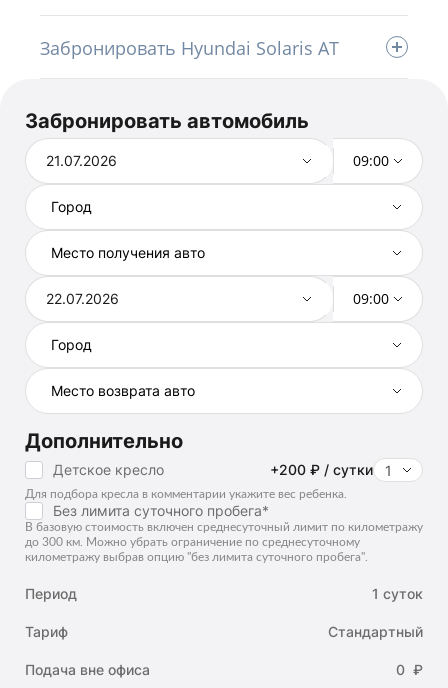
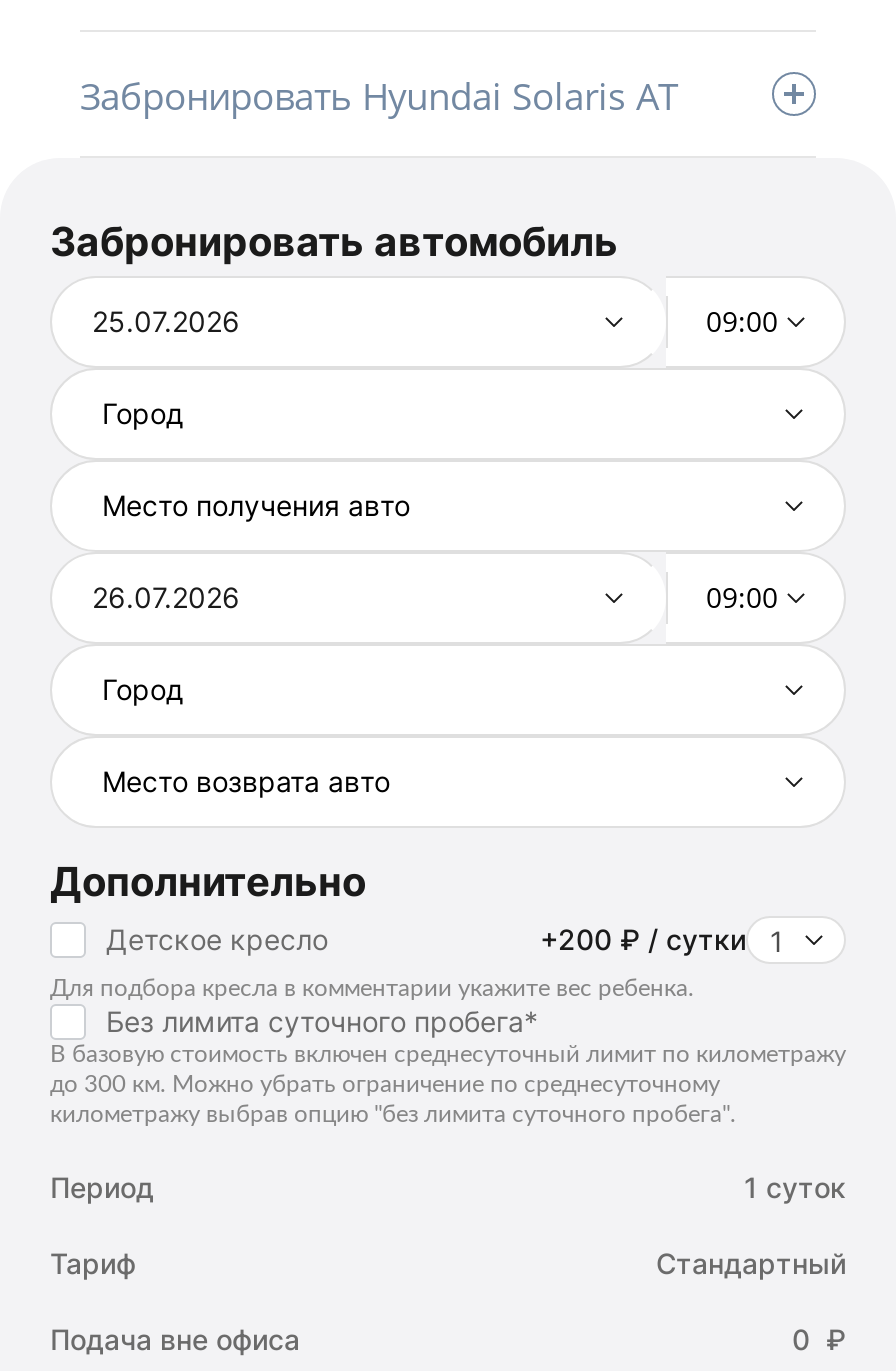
[46,152,117,169] 21.07.2026 -> [92,304,240,338] 25.07.2026
[46,290,119,307] 22.07.2026 -> [92,580,240,614] 26.07.2026

